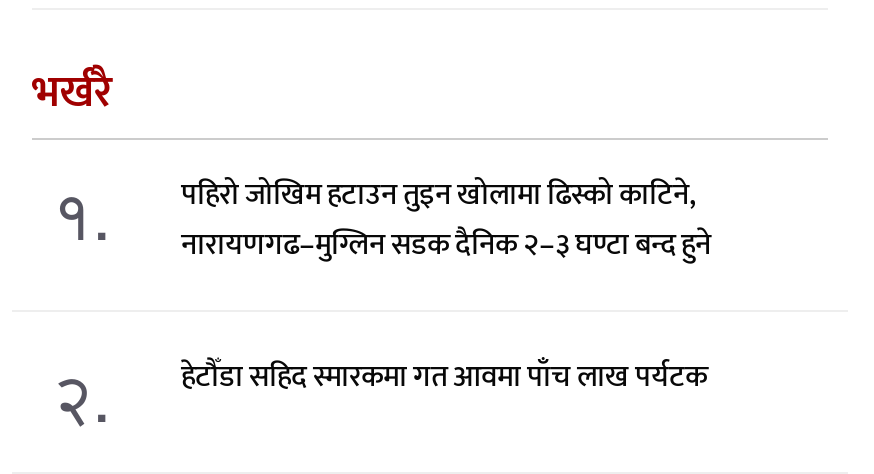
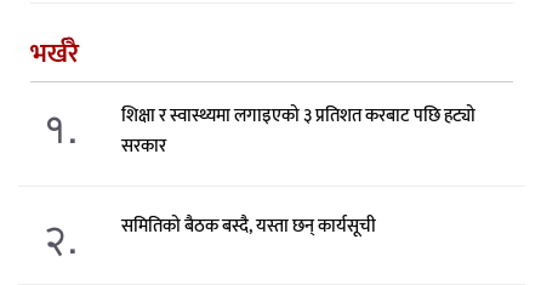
[181,171,711,271] पहिरो जोखिम हटाउन तुइन खोलामा ढिस्को काटिने, | नारायणगढ–मुग्लिन सडक दैनिक २–३ घण्टा बन्द हुने -> [121,101,475,162] शिक्षा र स्वास्थ्यमा लगाइएको ३ प्रतिशत करबाट पछि हट्यो | सरकार
[181,353,707,403] हेटौँडा सहिद स्मारकमा गत आवमा पाँच लाख पर्यटक -> [121,211,376,242] समितिको बैठक बस्दै, यस्ता छन् कार्यसूची

